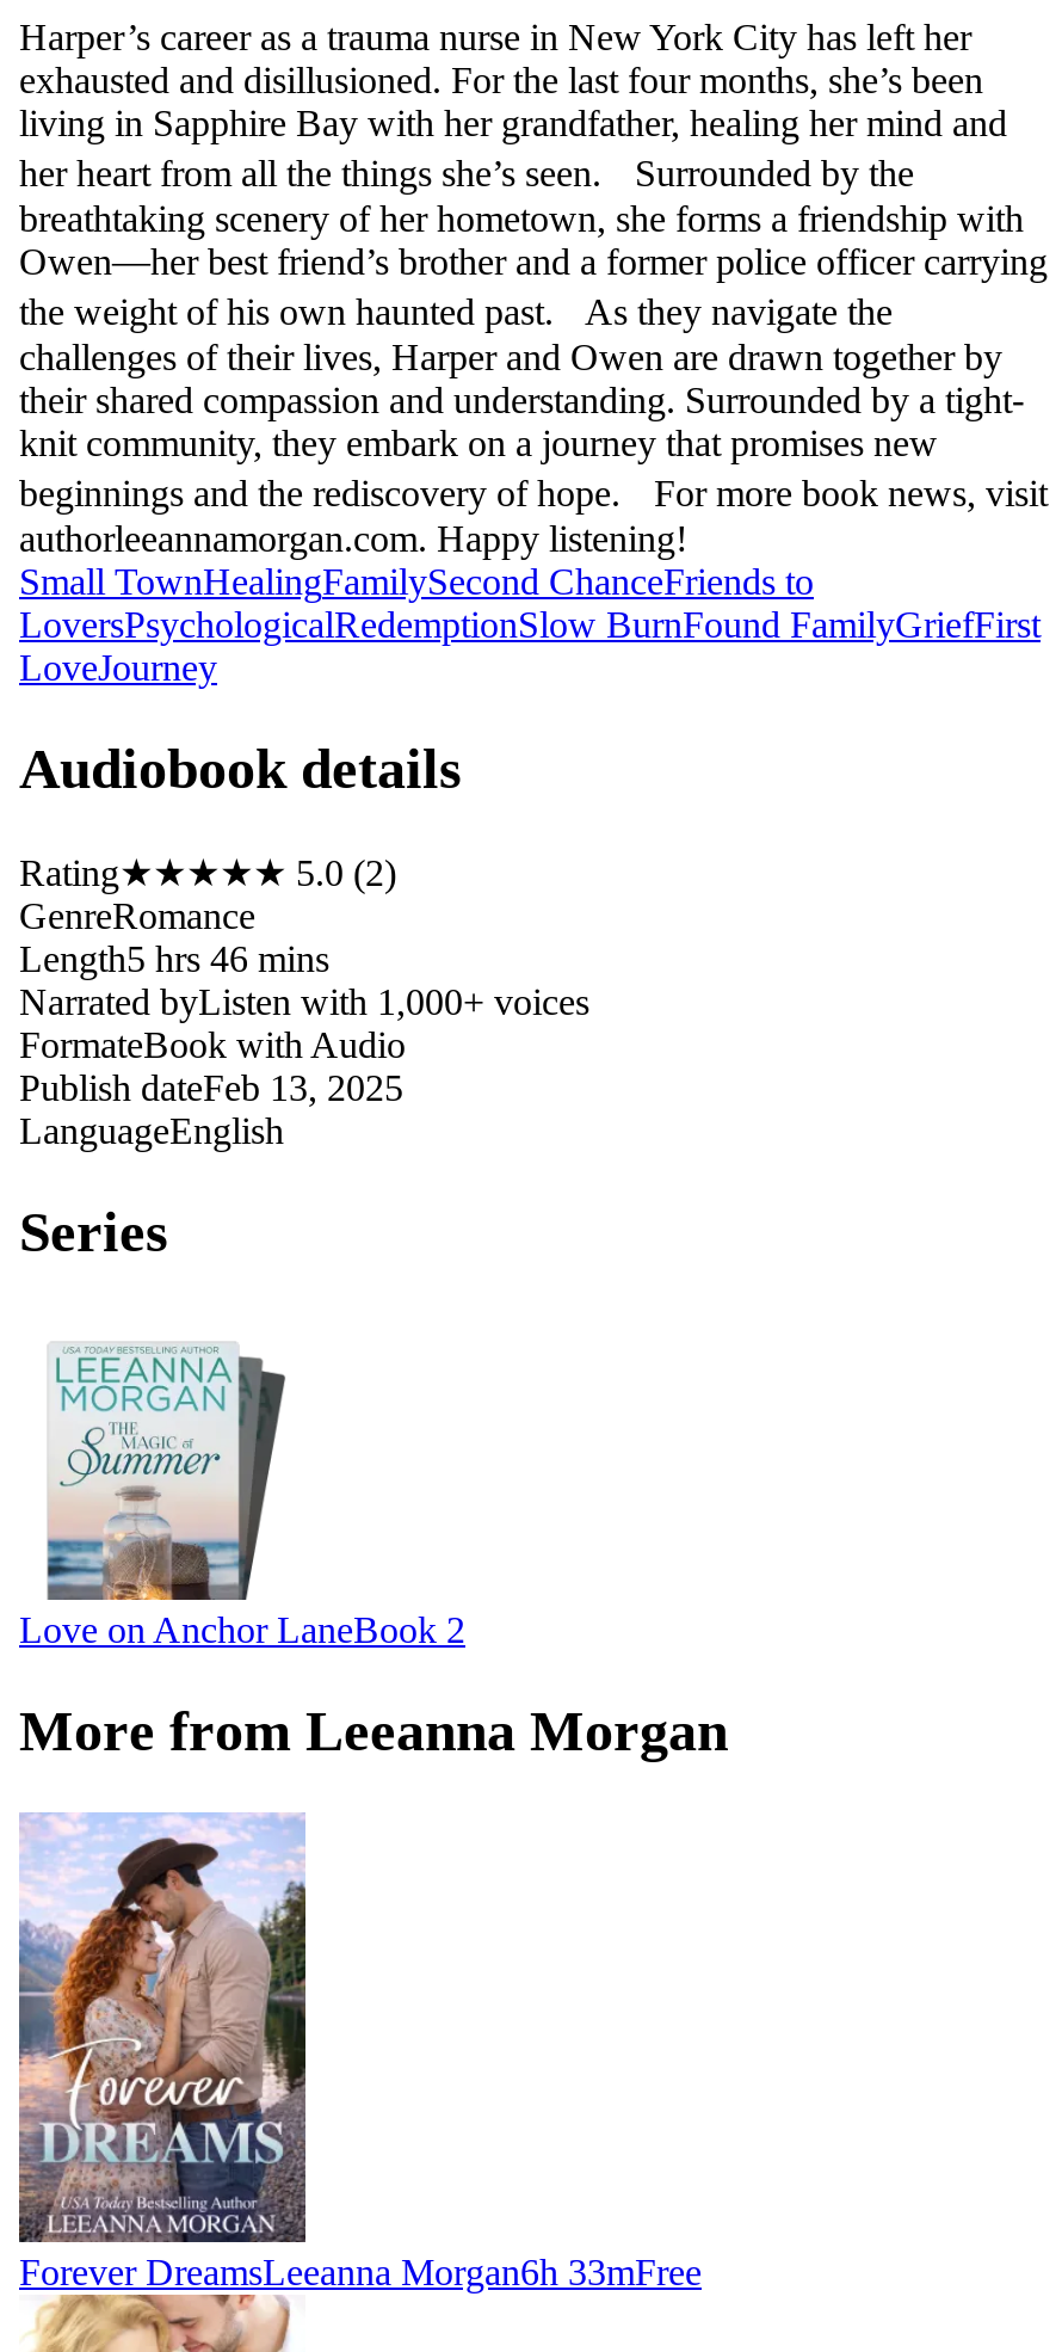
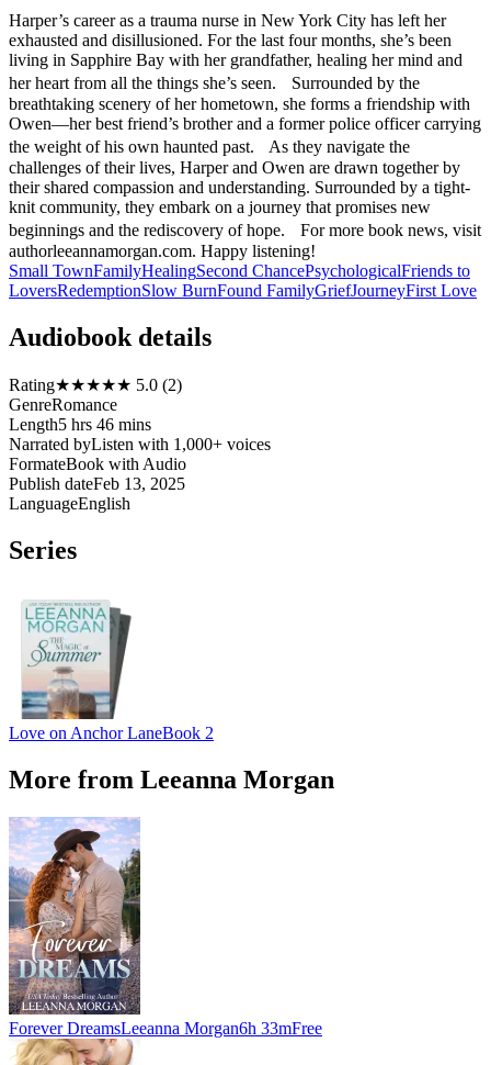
[19,562,1041,688] Small TownHealingFamilySecond ChanceFriends to | LoversPsychologicalRedemptionSlow BurnFound FamilyGriefFirst | LoveJourney -> [9,262,477,300] Small TownFamilyHealingSecond ChancePsychologicalFriends to | LoversRedemptionSlow BurnFound FamilyGriefJourneyFirst Love

